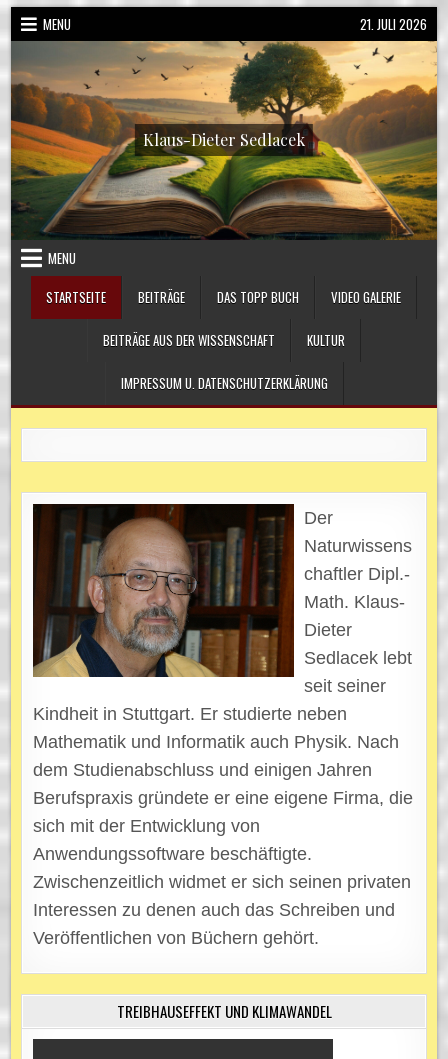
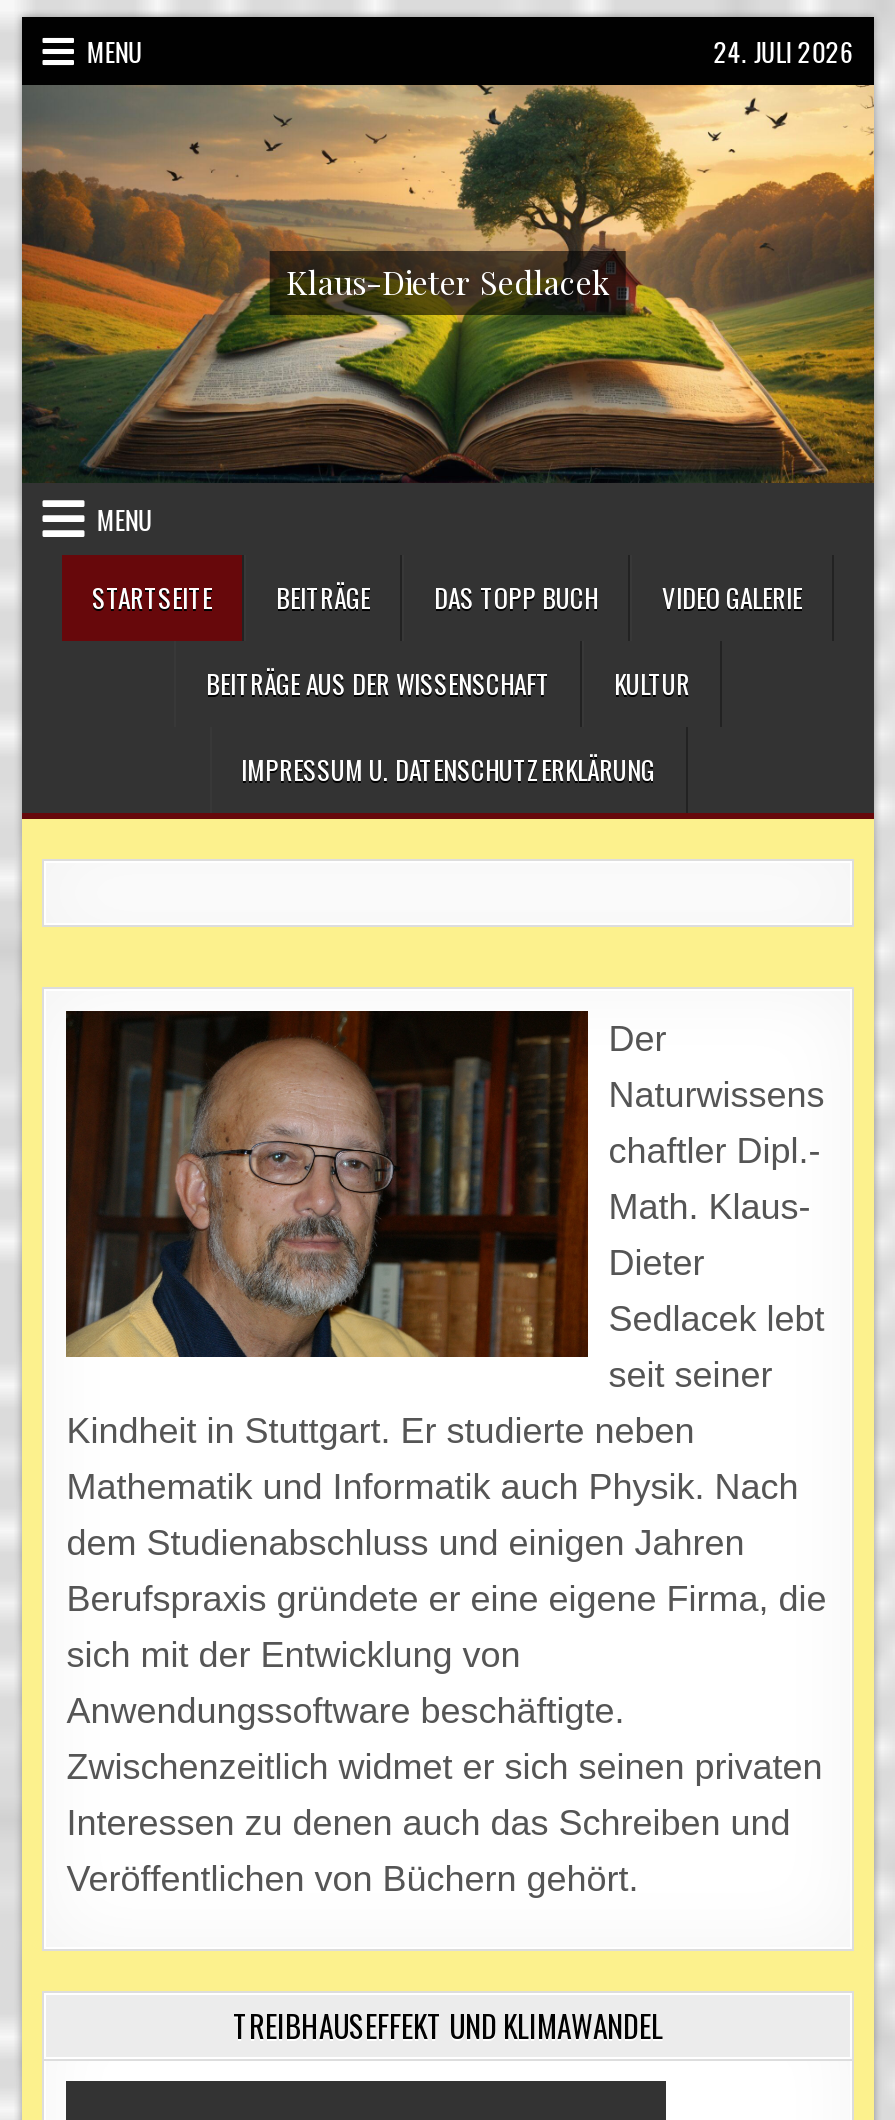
[360,14,427,34] 21. JULI 2026 -> [714,31,854,71] 24. JULI 2026

